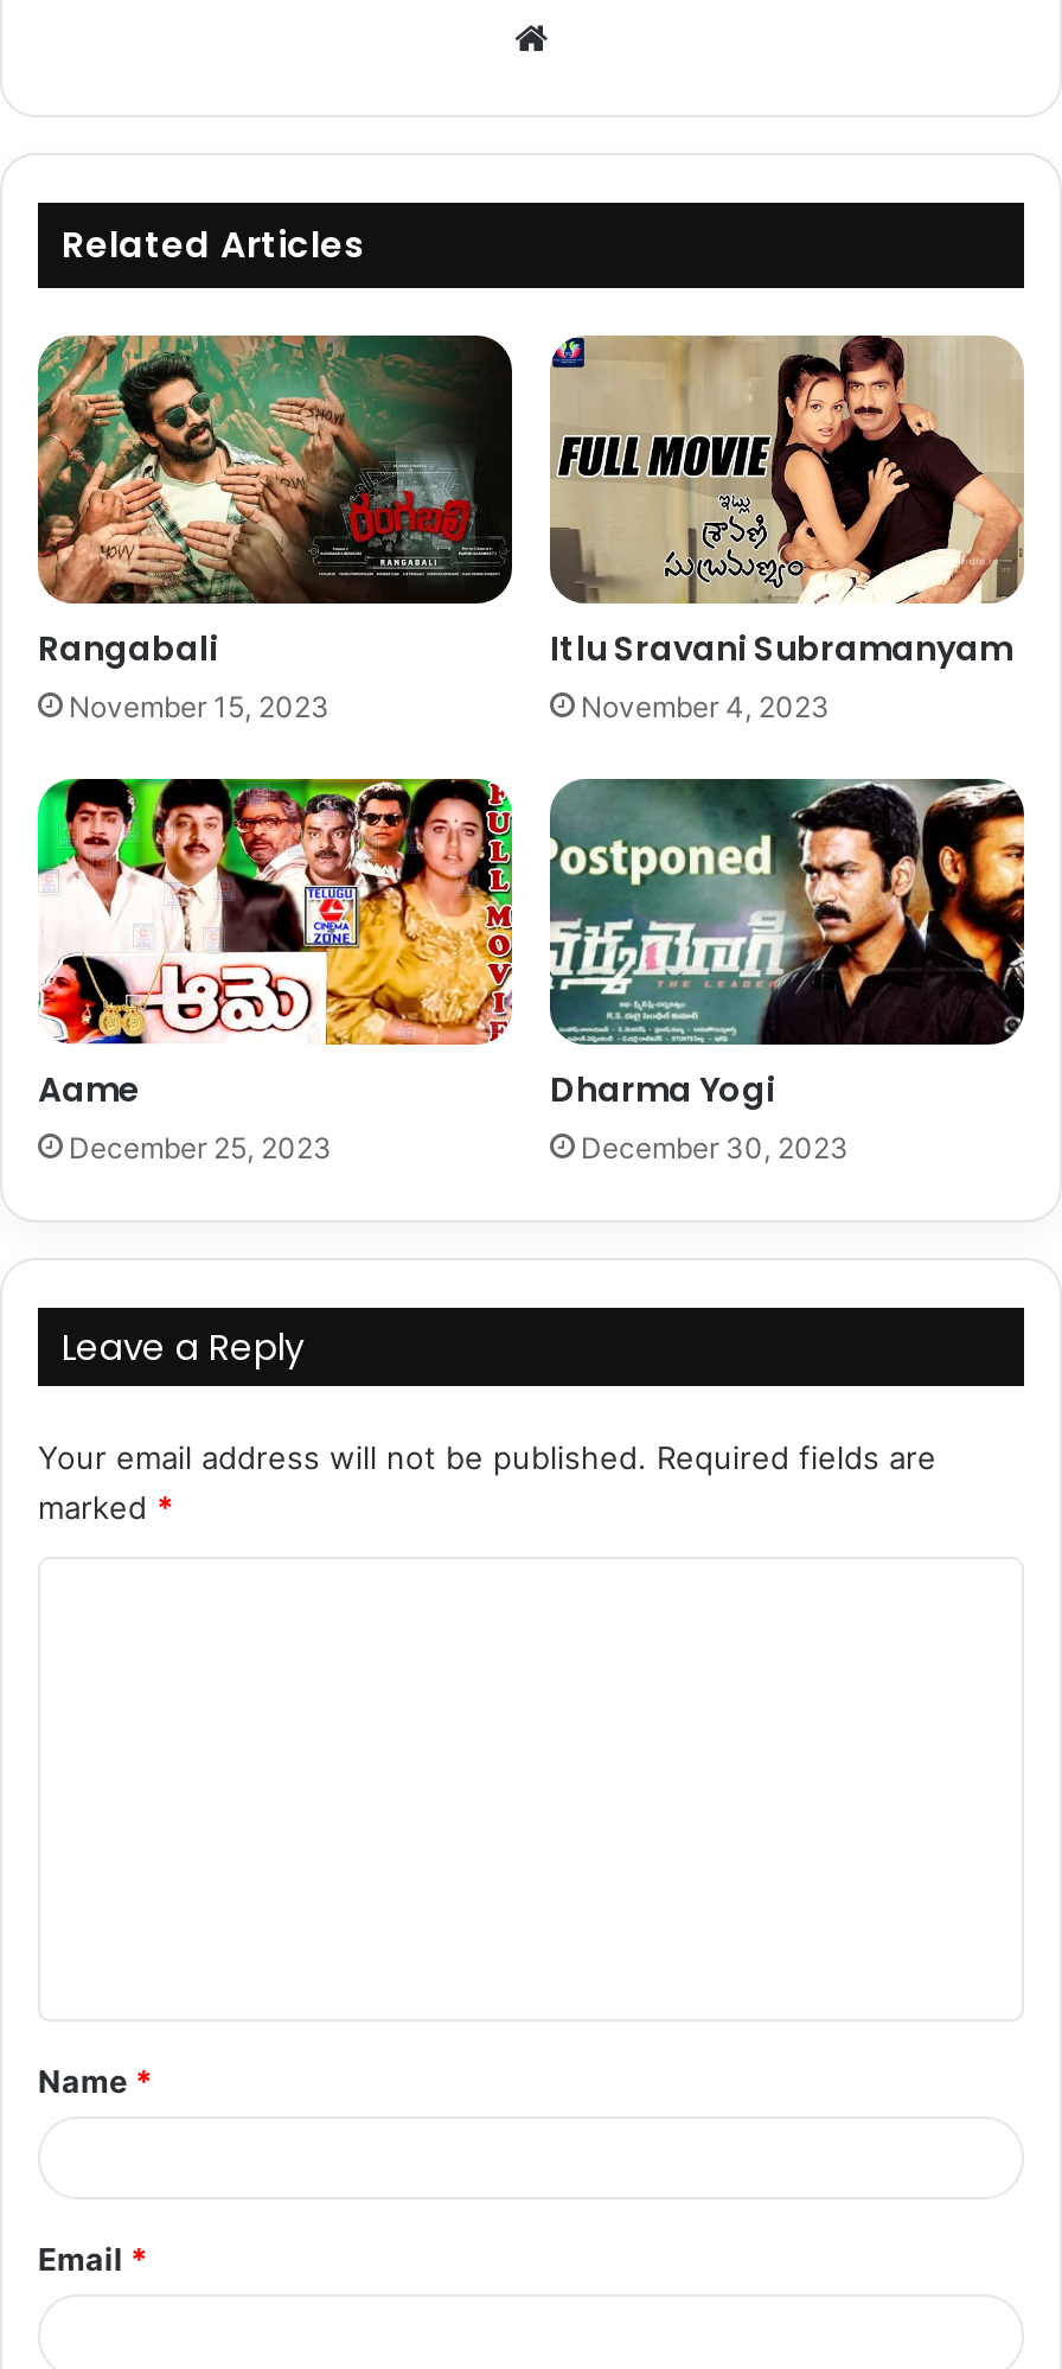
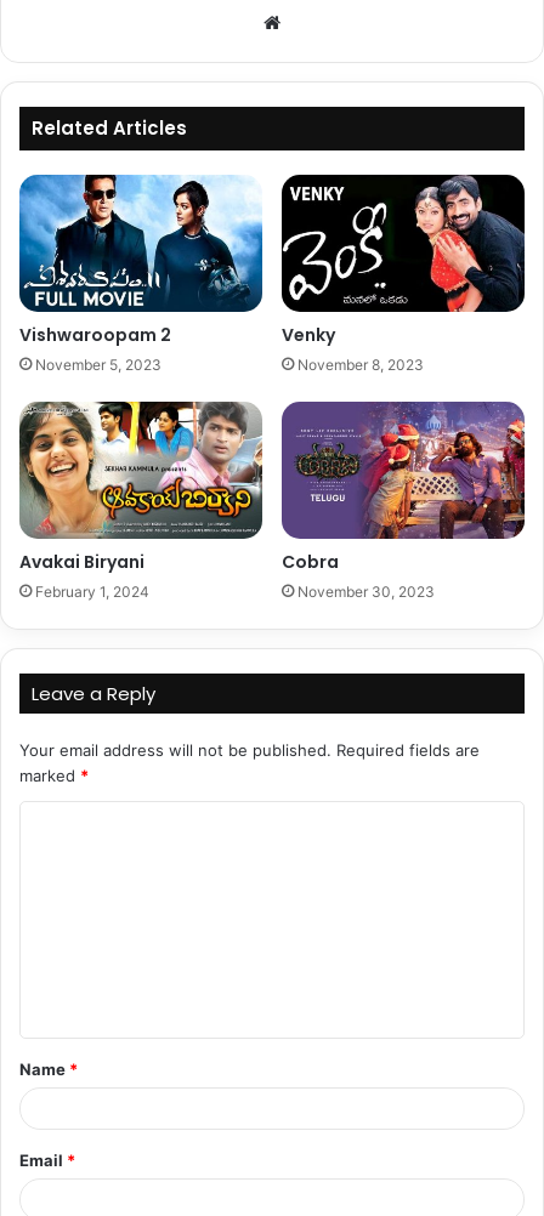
[36,333,514,724] [image] | Rangabali | November 15, 2023 -> [18,174,263,374] [image] | Vishwaroopam 2 | November 5, 2023
[548,336,1024,724] [image] | Itlu Sravani Subramanyam | November 4, 2023 -> [280,174,526,374] [image] | Venky | November 8, 2023
[36,777,514,1165] [image] | Aame | December 25, 2023 -> [18,400,263,601] [image] | Avakai Biryani | February 1, 2024
[550,779,1026,1166] [image] | Dharma Yogi | December 30, 2023 -> [280,402,526,601] [image] | Cobra | November 30, 2023

